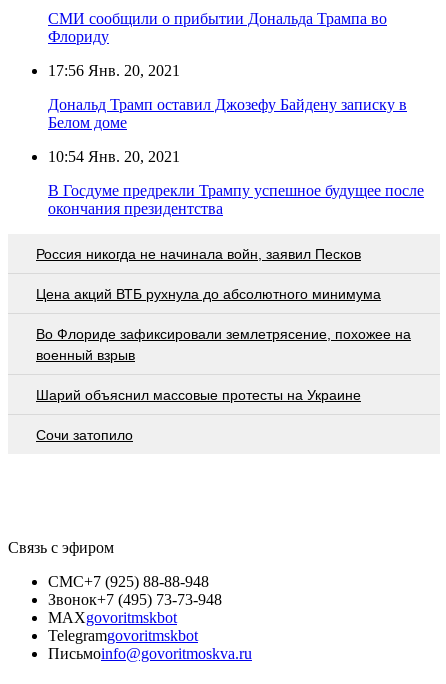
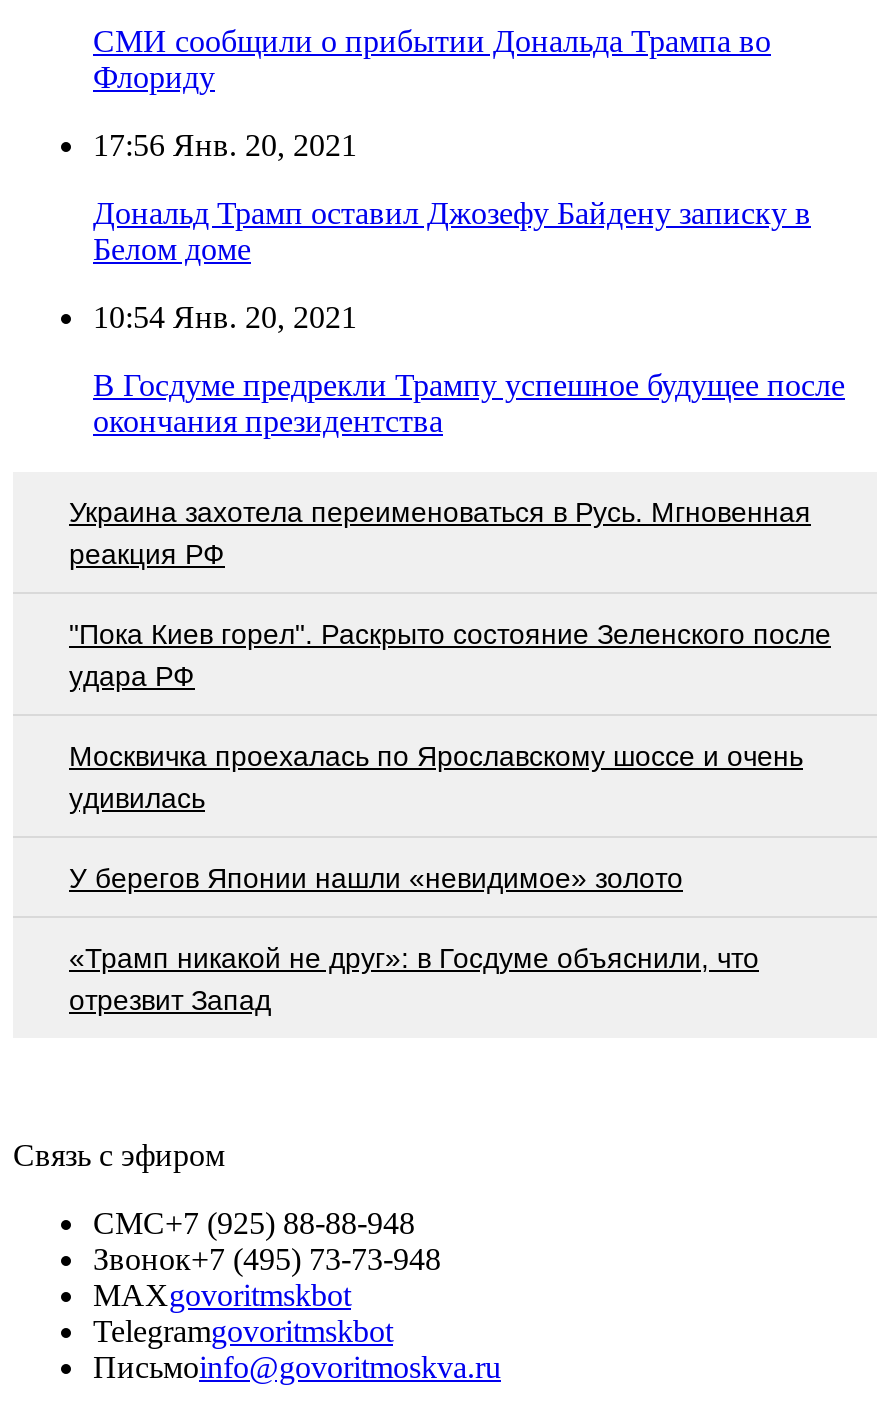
[36,246,361,262] Россия никогда не начинала войн, заявил Песков -> [69,495,811,569] Украина захотела переименоваться в Русь. Мгновенная | реакция РФ
[36,286,381,302] Цена акций ВТБ рухнула до абсолютного минимума -> [69,617,831,691] "Пока Киев горел". Раскрыто состояние Зеленского после | удара РФ
[36,326,411,363] Во Флориде зафиксировали землетрясение, похожее на | военный взрыв -> [69,739,803,813] Москвичка проехалась по Ярославскому шоссе и очень | удивилась
[36,387,361,403] Шарий объяснил массовые протесты на Украине -> [69,861,683,893] У берегов Японии нашли «невидимое» золото
[36,427,133,443] Сочи затопило -> [69,941,759,1015] «Трамп никакой не друг»: в Госдуме объяснили, что | отрезвит Запад

